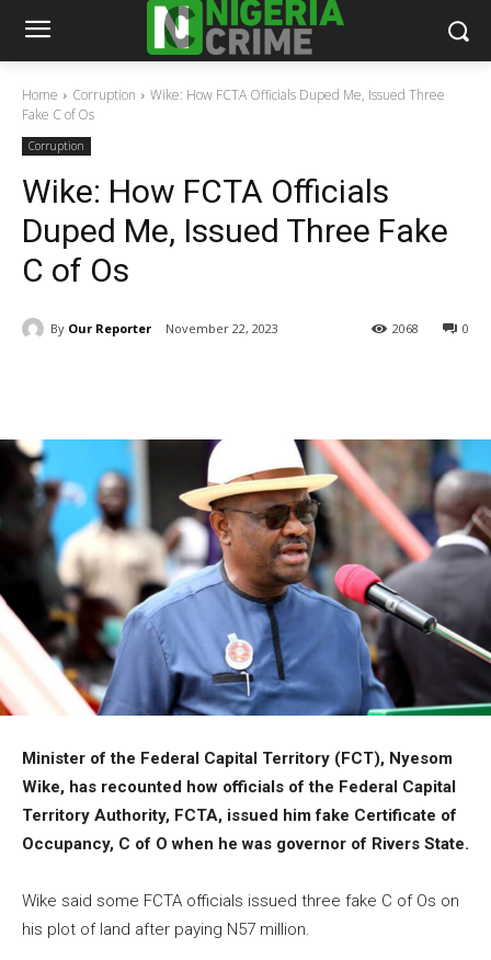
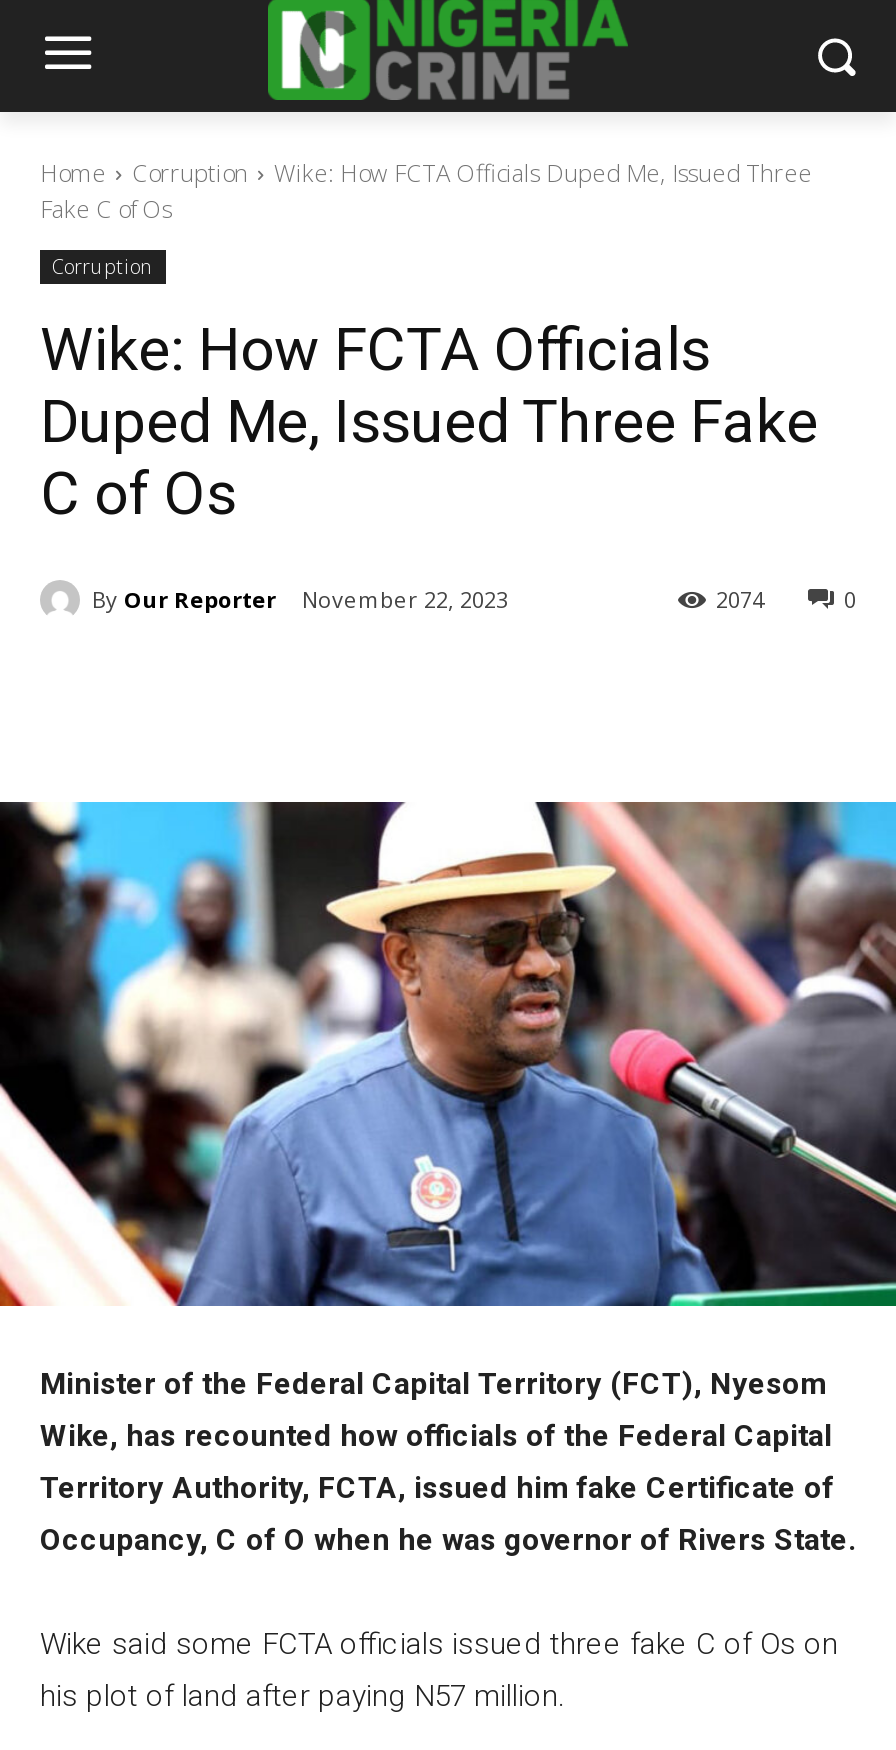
[392,320,419,337] 2068 -> [716,584,764,614] 2074

